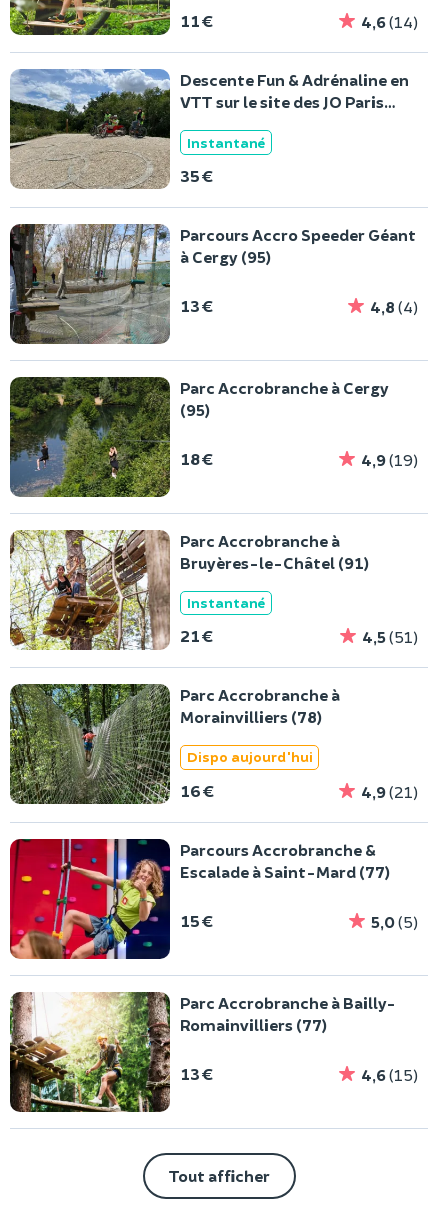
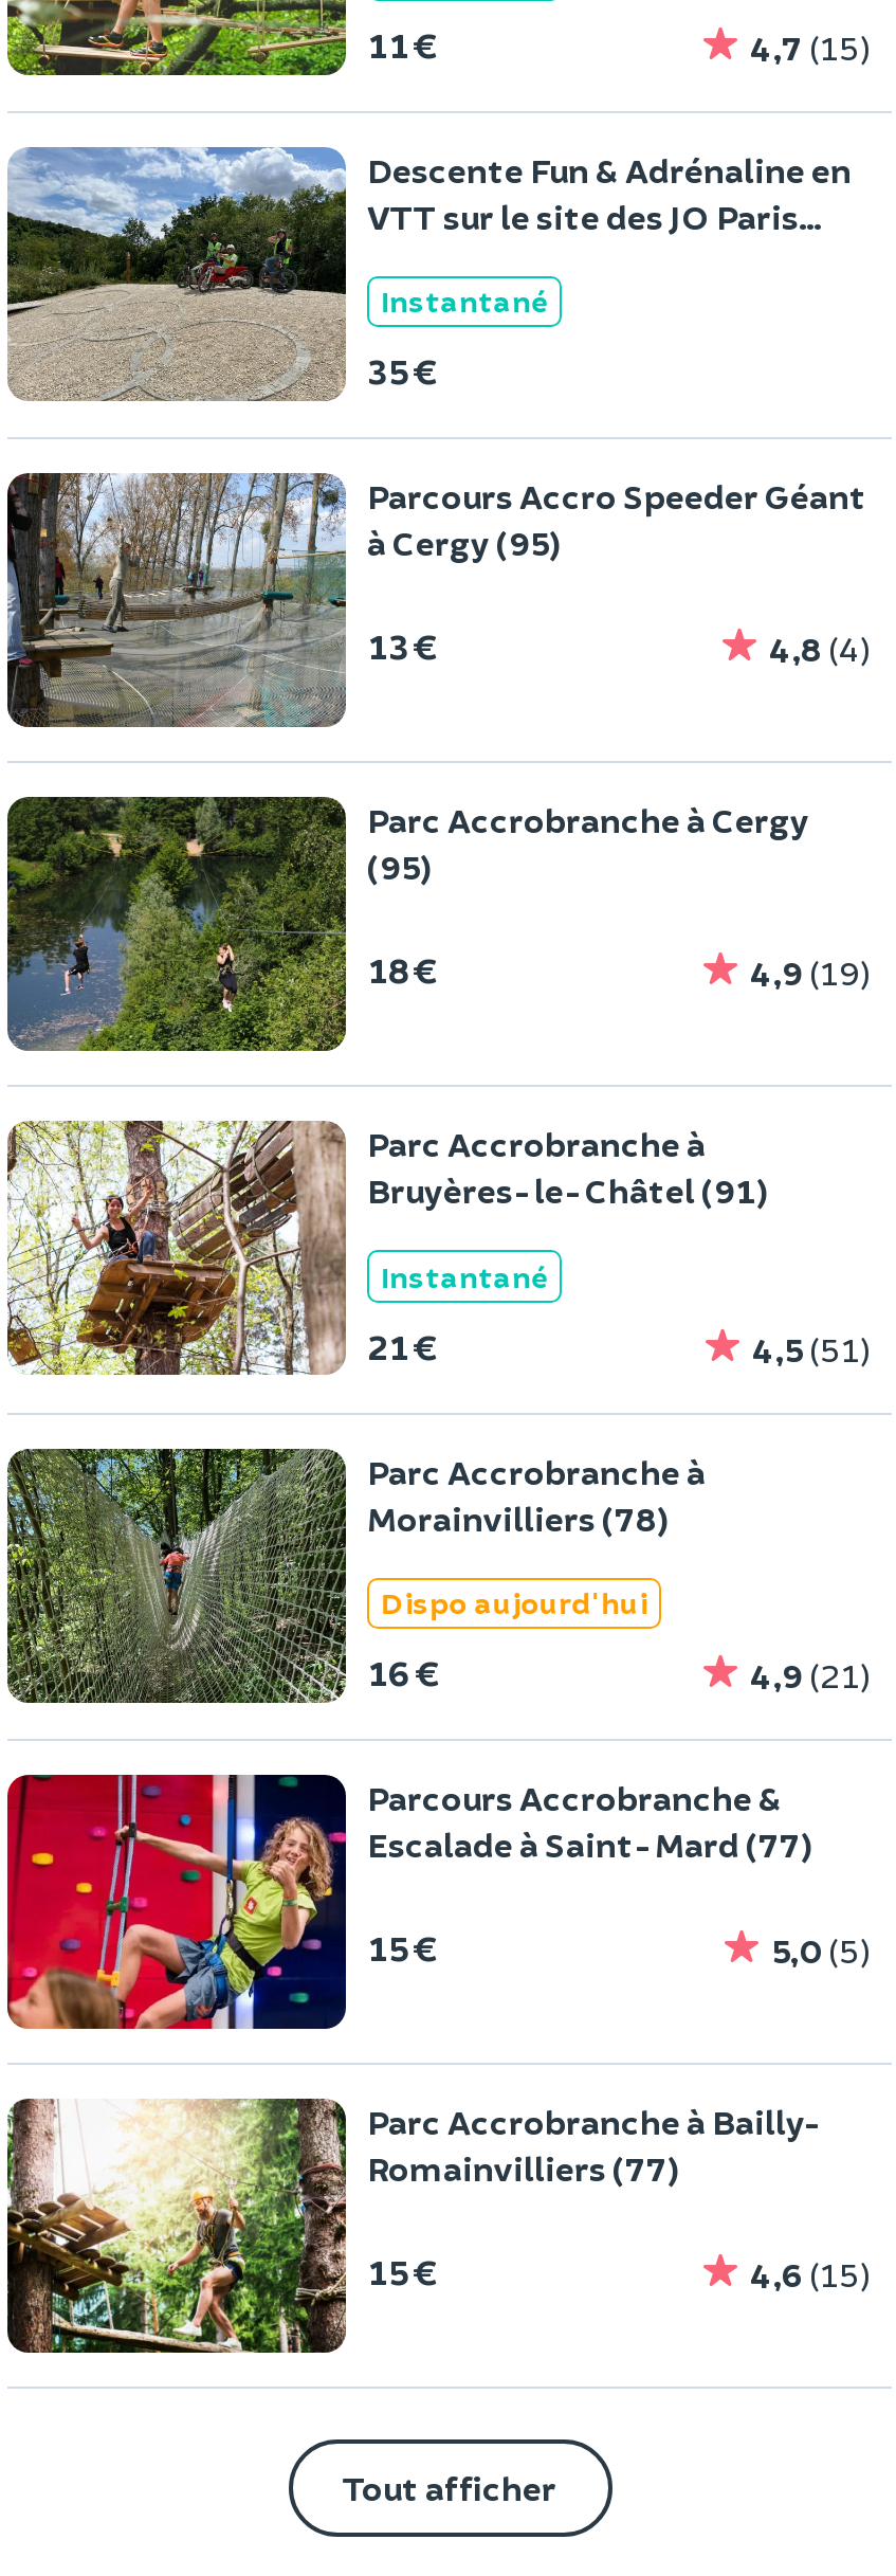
[361,12,418,31] 4,6 (14) -> [750,26,871,66] 4,7 (15)
[180,1062,214,1082] 13 € -> [367,2249,439,2291] 15 €

